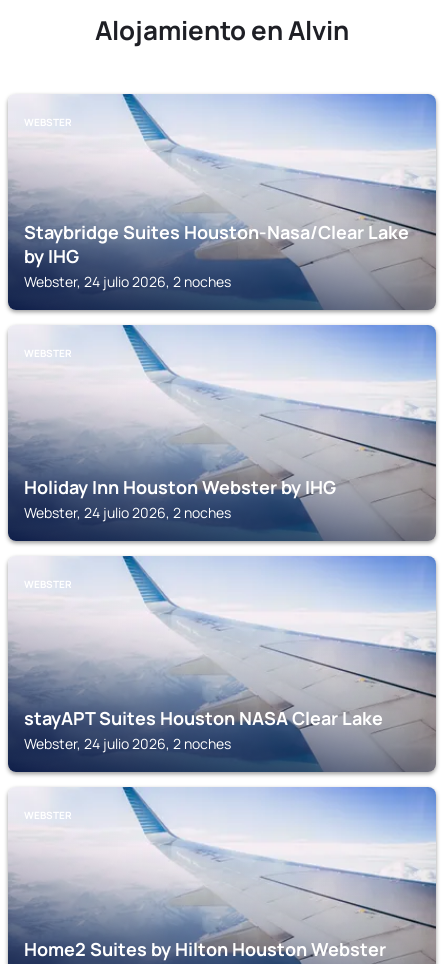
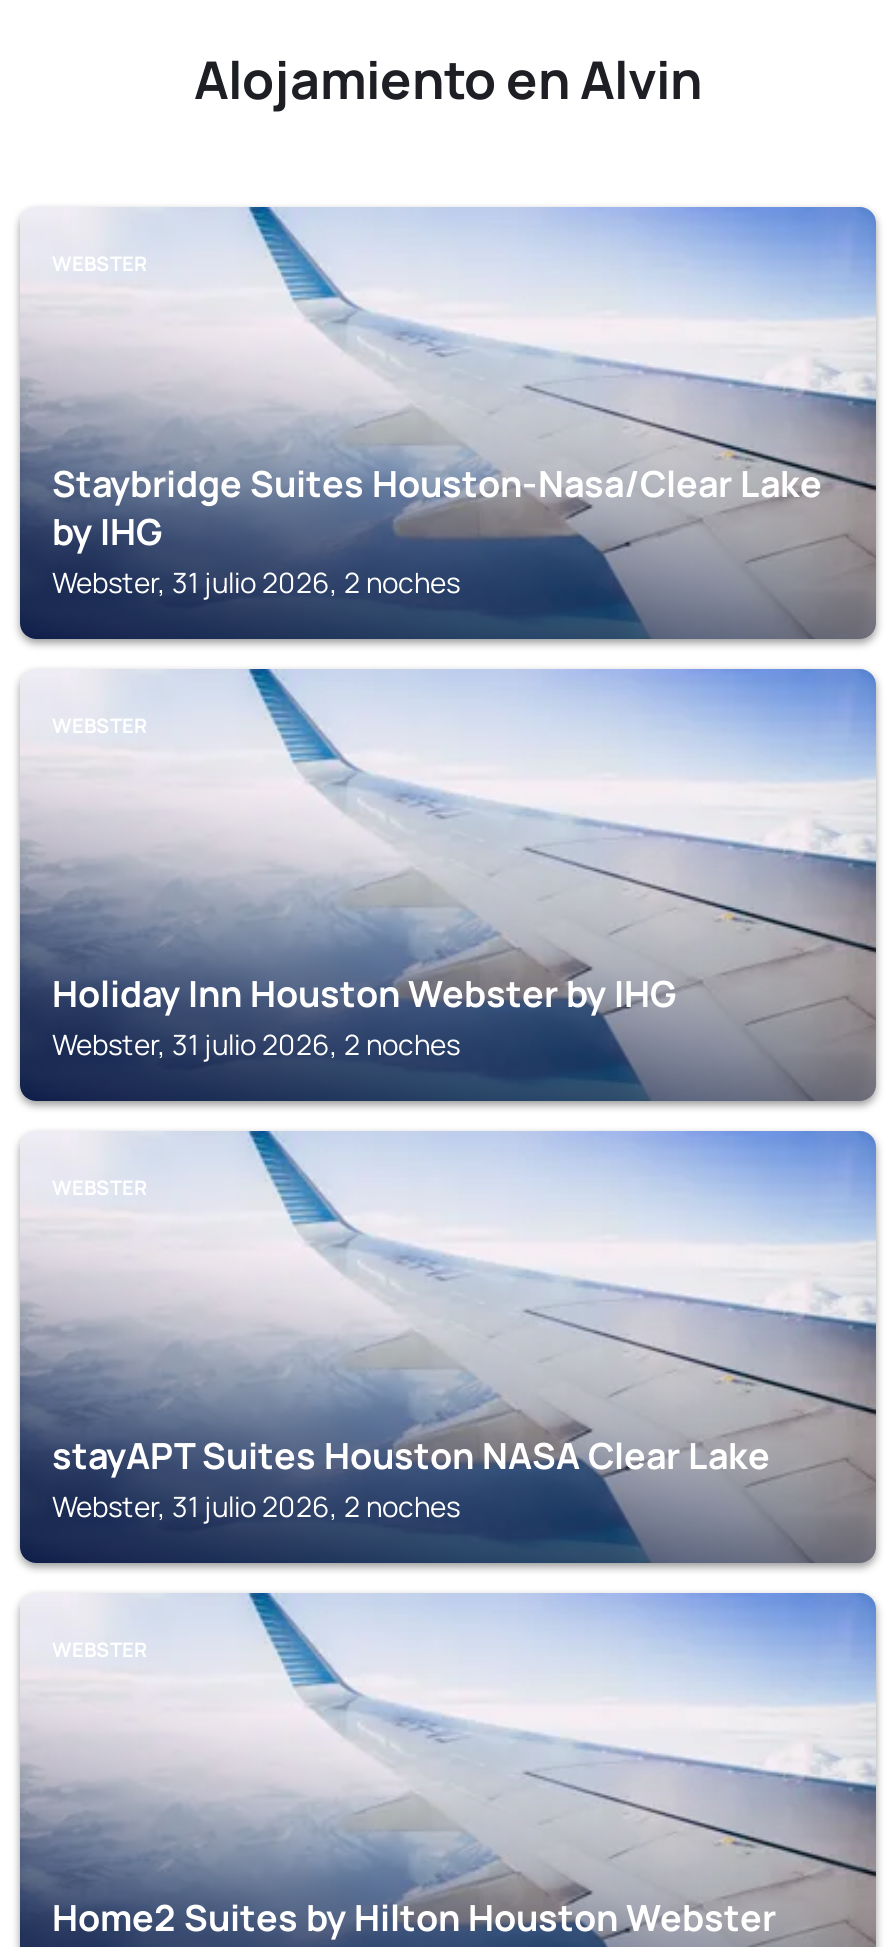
[24,272,231,291] Webster, 24 julio 2026, 2 noches -> [52,563,460,601] Webster, 31 julio 2026, 2 noches
[24,503,231,522] Webster, 24 julio 2026, 2 noches -> [52,1025,460,1063] Webster, 31 julio 2026, 2 noches
[24,734,231,753] Webster, 24 julio 2026, 2 noches -> [52,1487,460,1525] Webster, 31 julio 2026, 2 noches

